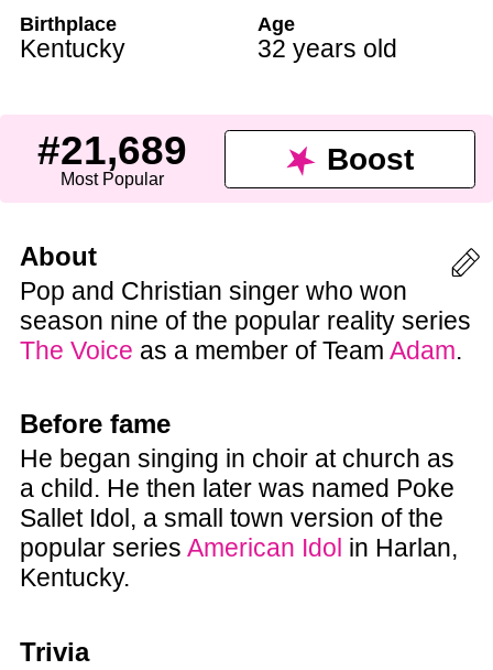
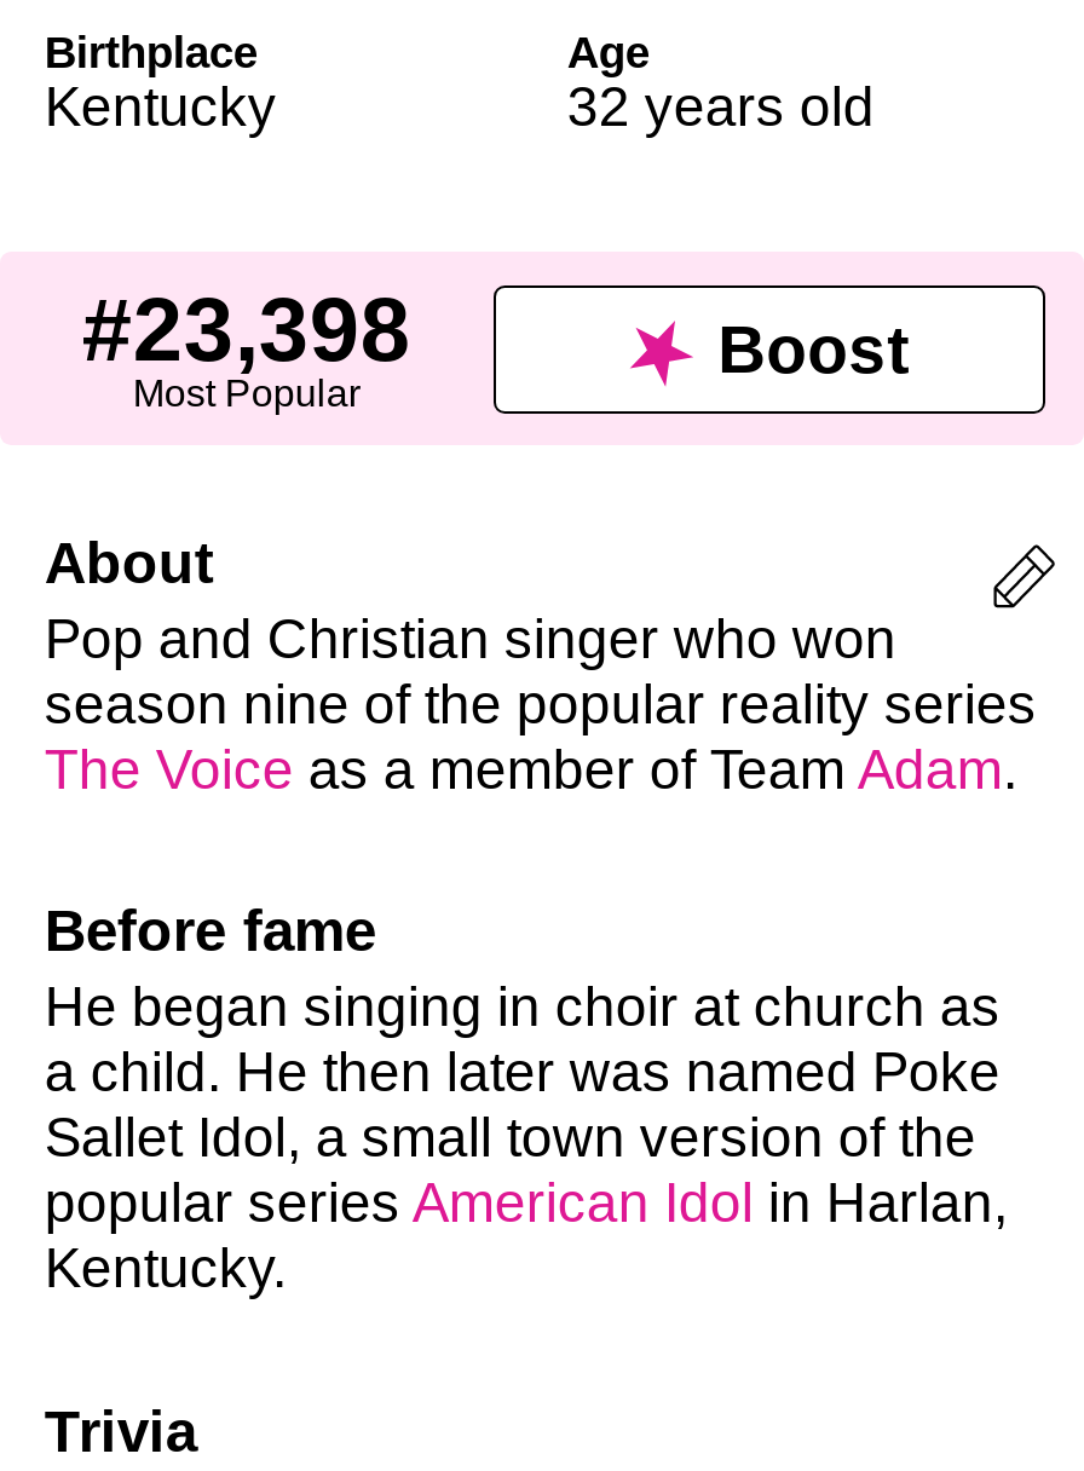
[37,127,187,172] #21,689 -> [82,279,411,379] #23,398

